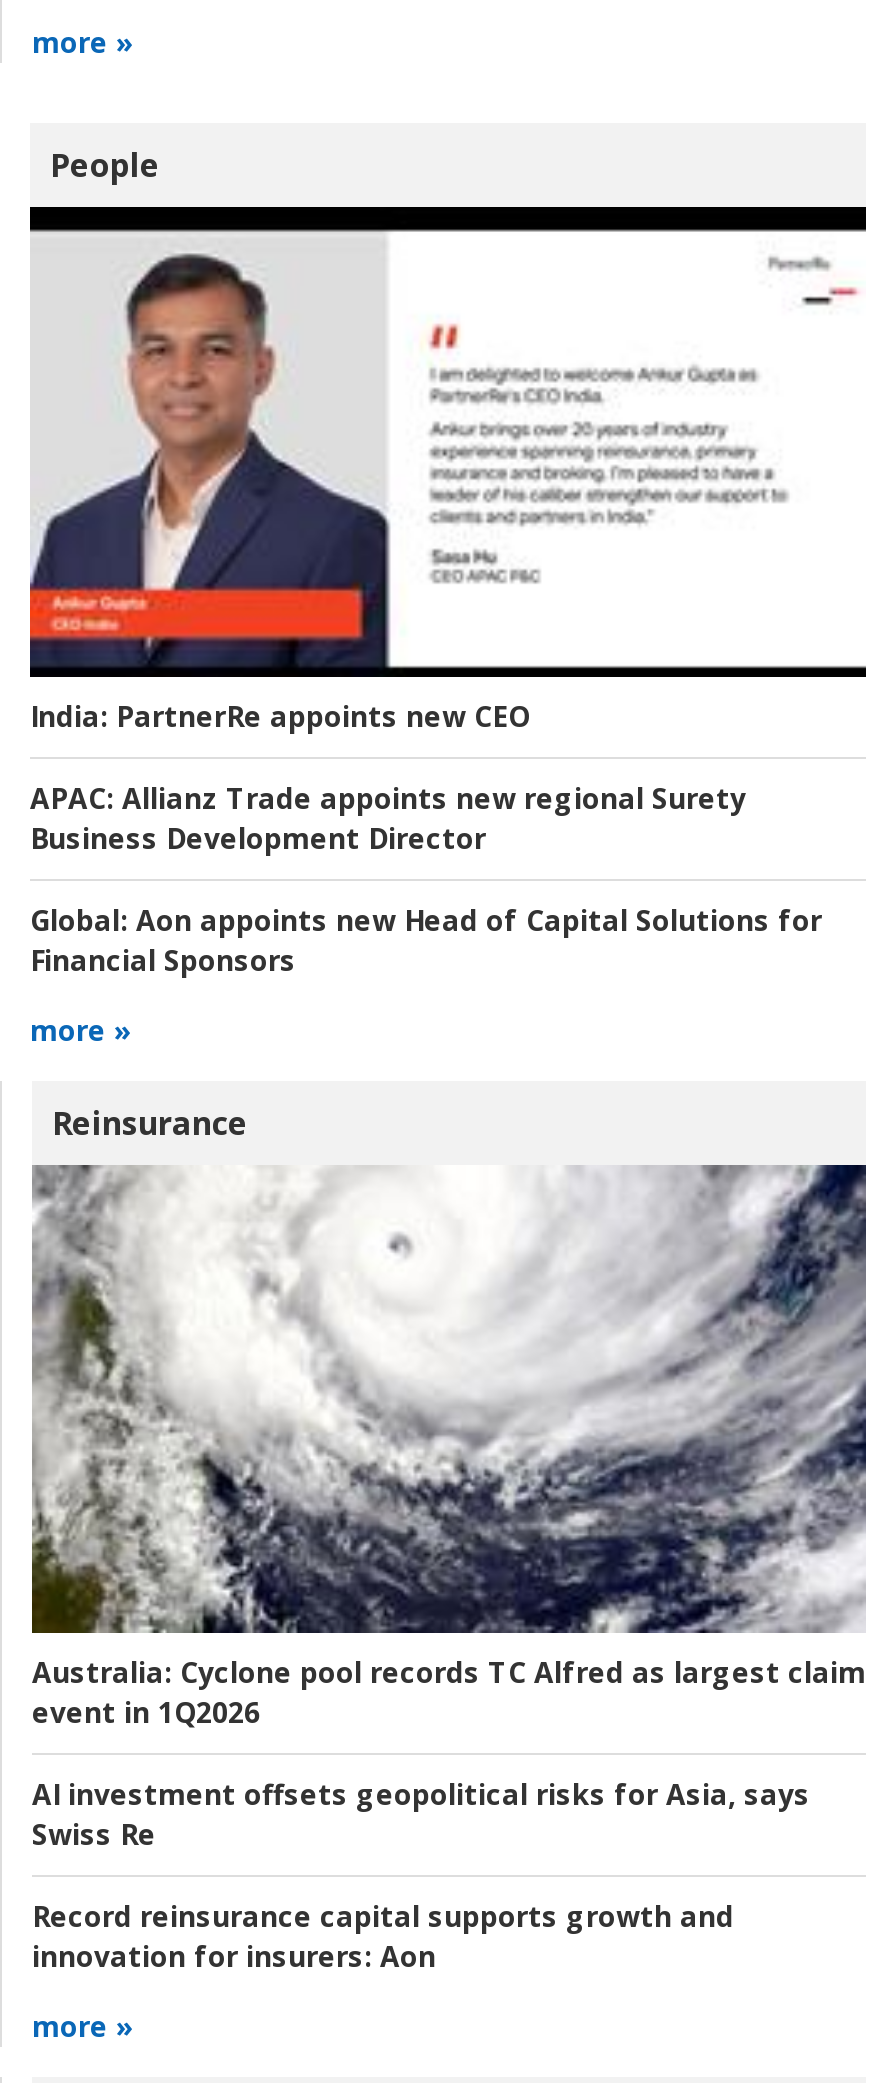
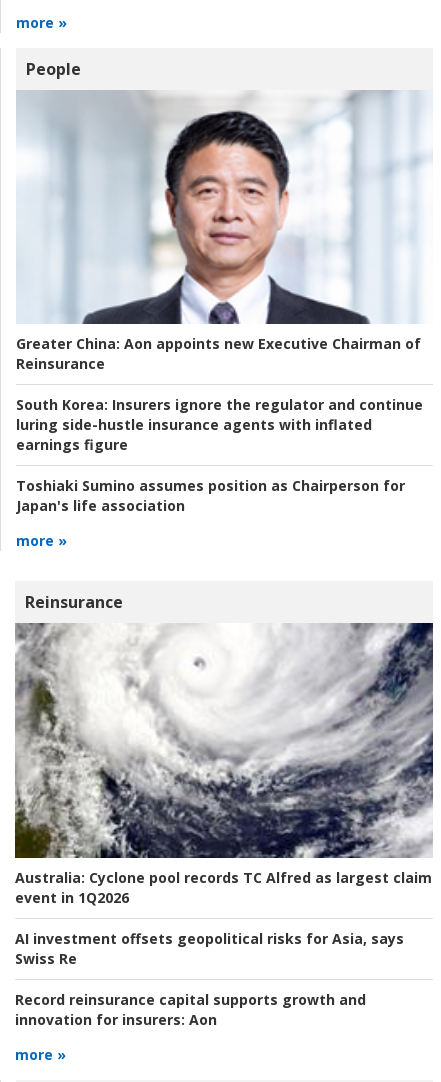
[28,204,868,604] [image] -> [15,90,427,325] [image]
[30,697,530,735] India: PartnerRe appoints new CEO -> [16,334,421,373] Greater China: Aon appoints new Executive Chairman of | Reinsurance
[30,779,746,857] APAC: Allianz Trade appoints new regional Surety | Business Development Director -> [16,395,423,454] South Korea: Insurers ignore the regulator and continue | luring side-hustle insurance agents with inflated | earnings figure
[30,901,822,979] Global: Aon appoints new Head of Capital Solutions for | Financial Sponsors -> [16,476,405,515] Toshiaki Sumino assumes position as Chairperson for | Japan's life association

